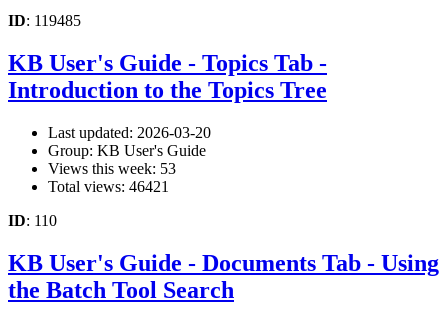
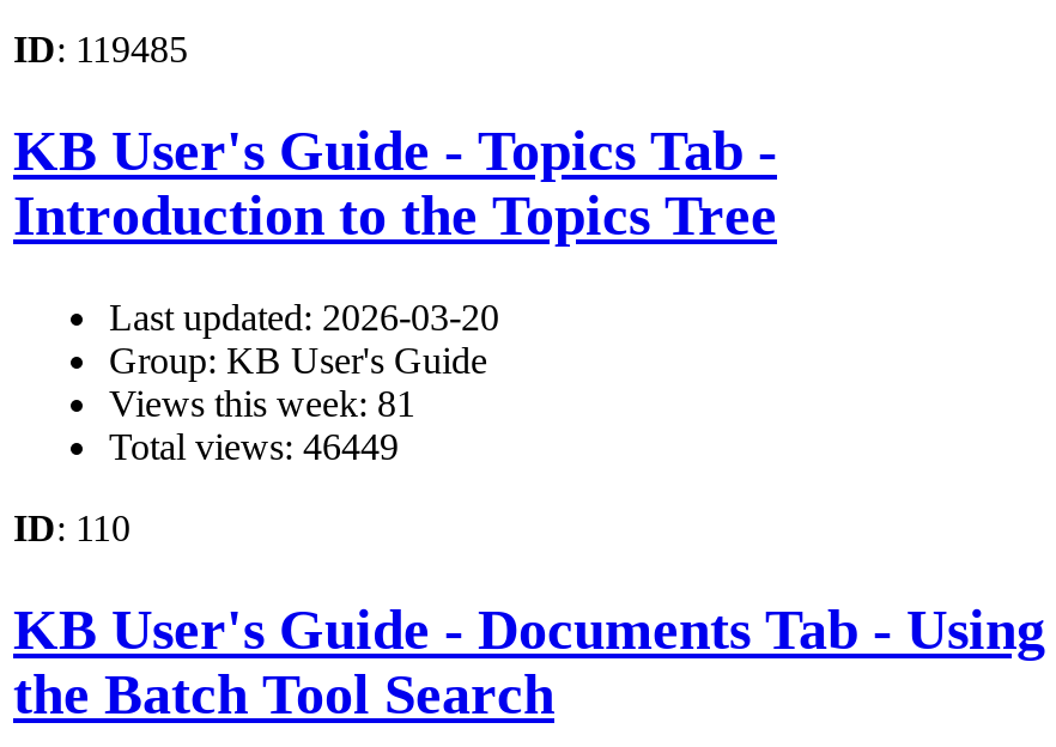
[48,160,176,177] Views this week: 53 -> [109,383,415,423] Views this week: 81
[48,178,169,195] Total views: 46421 -> [109,426,399,466] Total views: 46449

